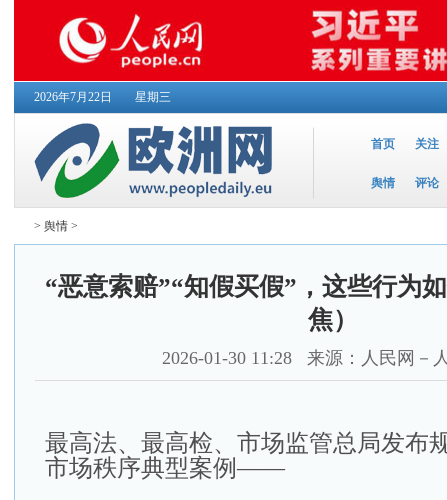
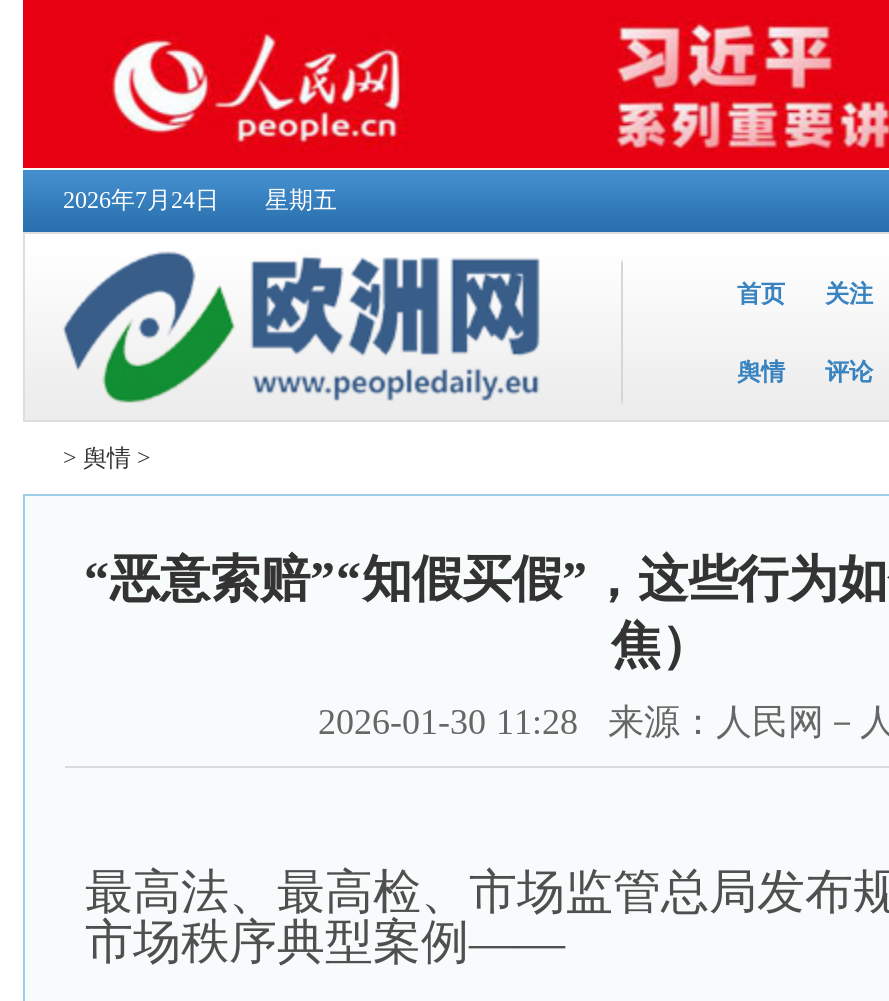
[34,90,115,104] 2026年7月22日 -> [63,186,225,214] 2026年7月24日
[135,90,171,104] 星期三 -> [265,186,337,214] 星期五

